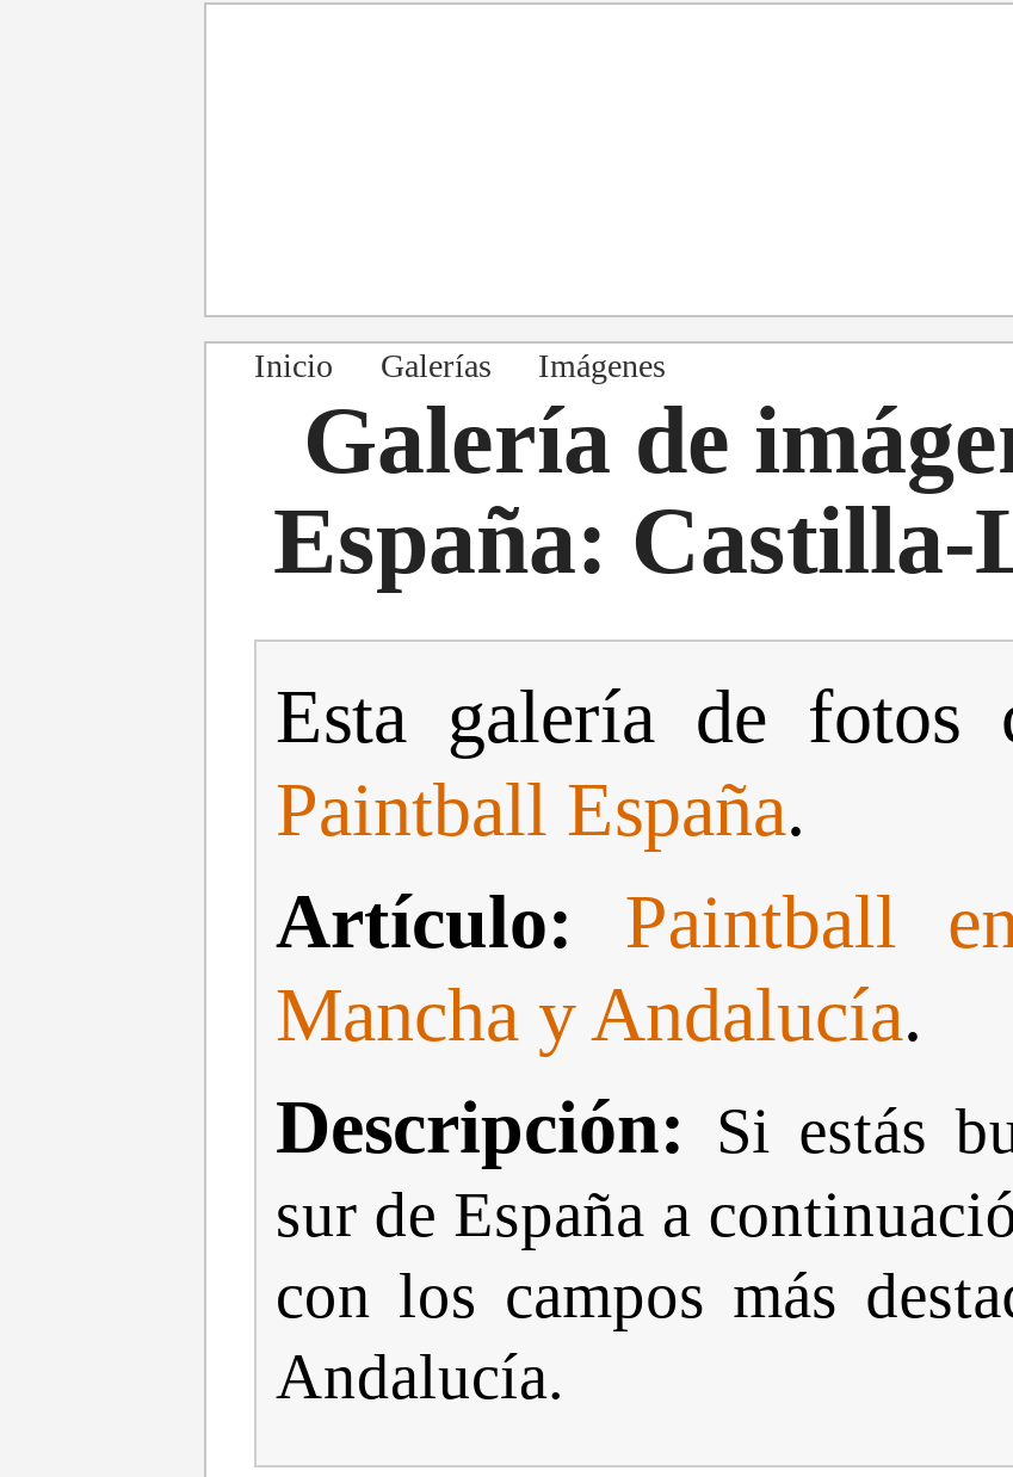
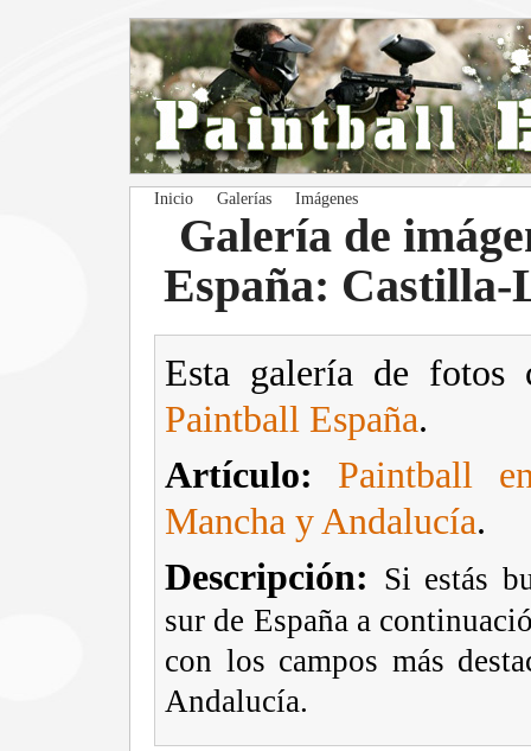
none -> [129,18,527,174] [image]

